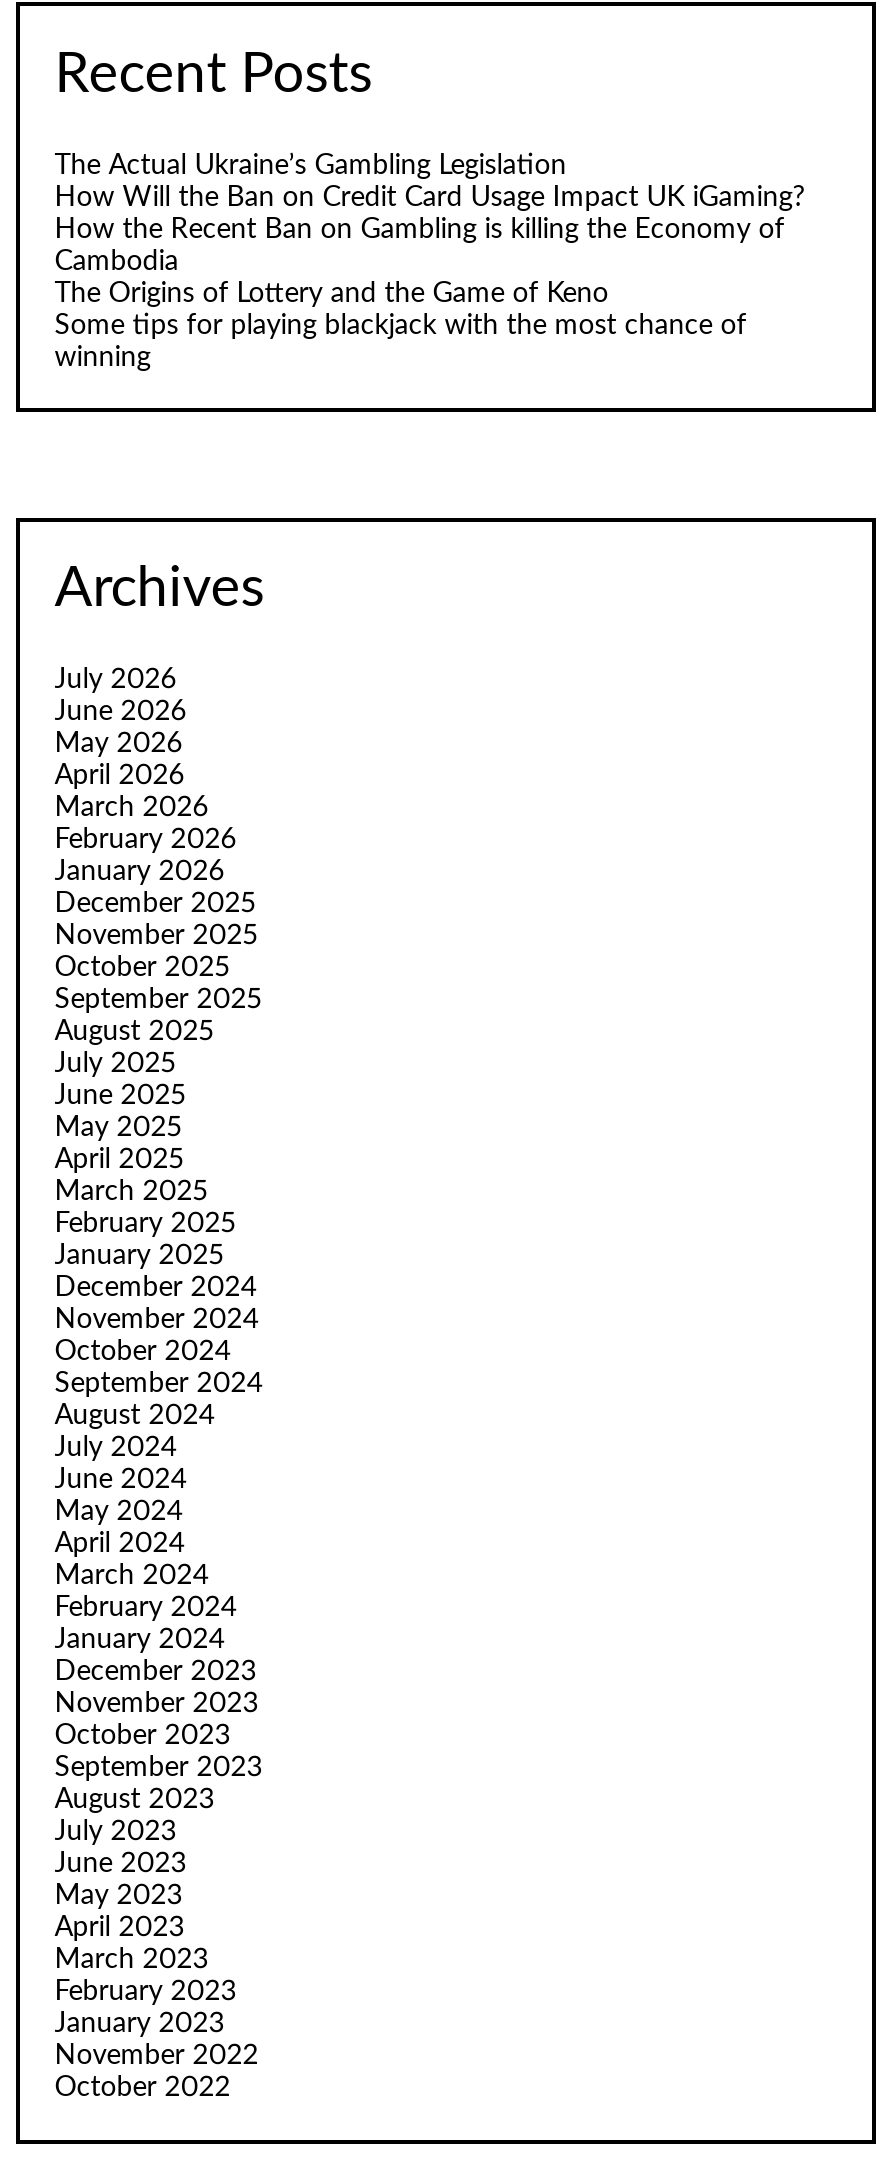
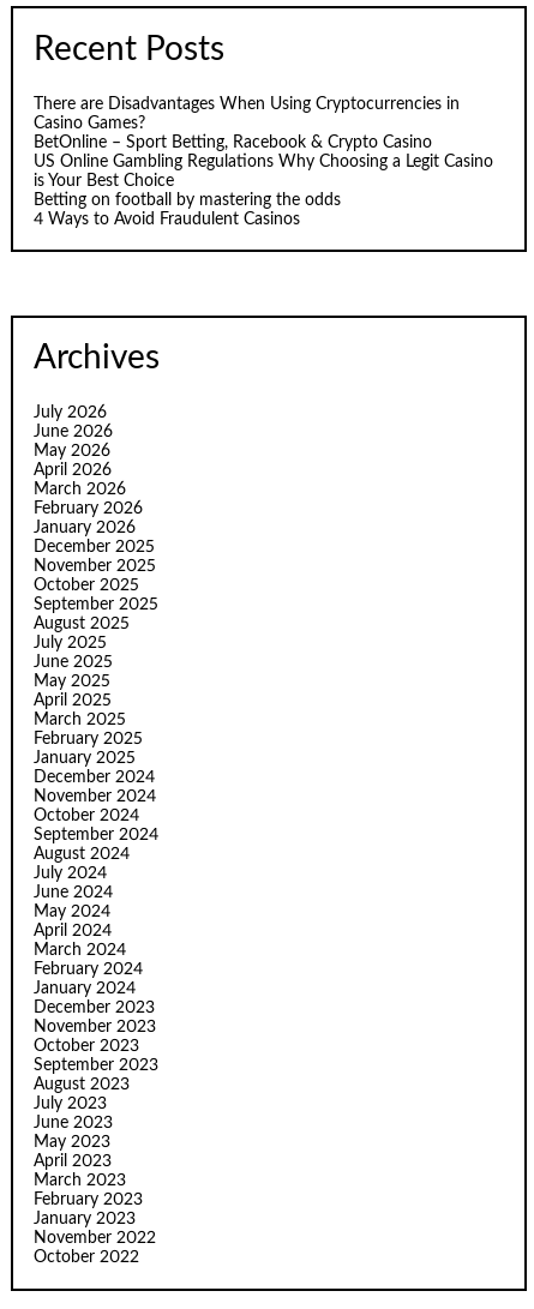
[54,151,804,371] The Actual Ukraine’s Gambling Legislation | How Will the Ban on Credit Card Usage Impact UK iGaming? | How the Recent Ban on Gambling is killing the Economy of | Cambodia | The Origins of Lottery and the Game of Keno | Some tips for playing blackjack with the most chance of | winning -> [34,96,493,228] There are Disadvantages When Using Cryptocurrencies in | Casino Games? | BetOnline – Sport Betting, Racebook & Crypto Casino | US Online Gambling Regulations Why Choosing a Legit Casino | is Your Best Choice | Betting on football by mastering the odds | 4 Ways to Avoid Fraudulent Casinos

